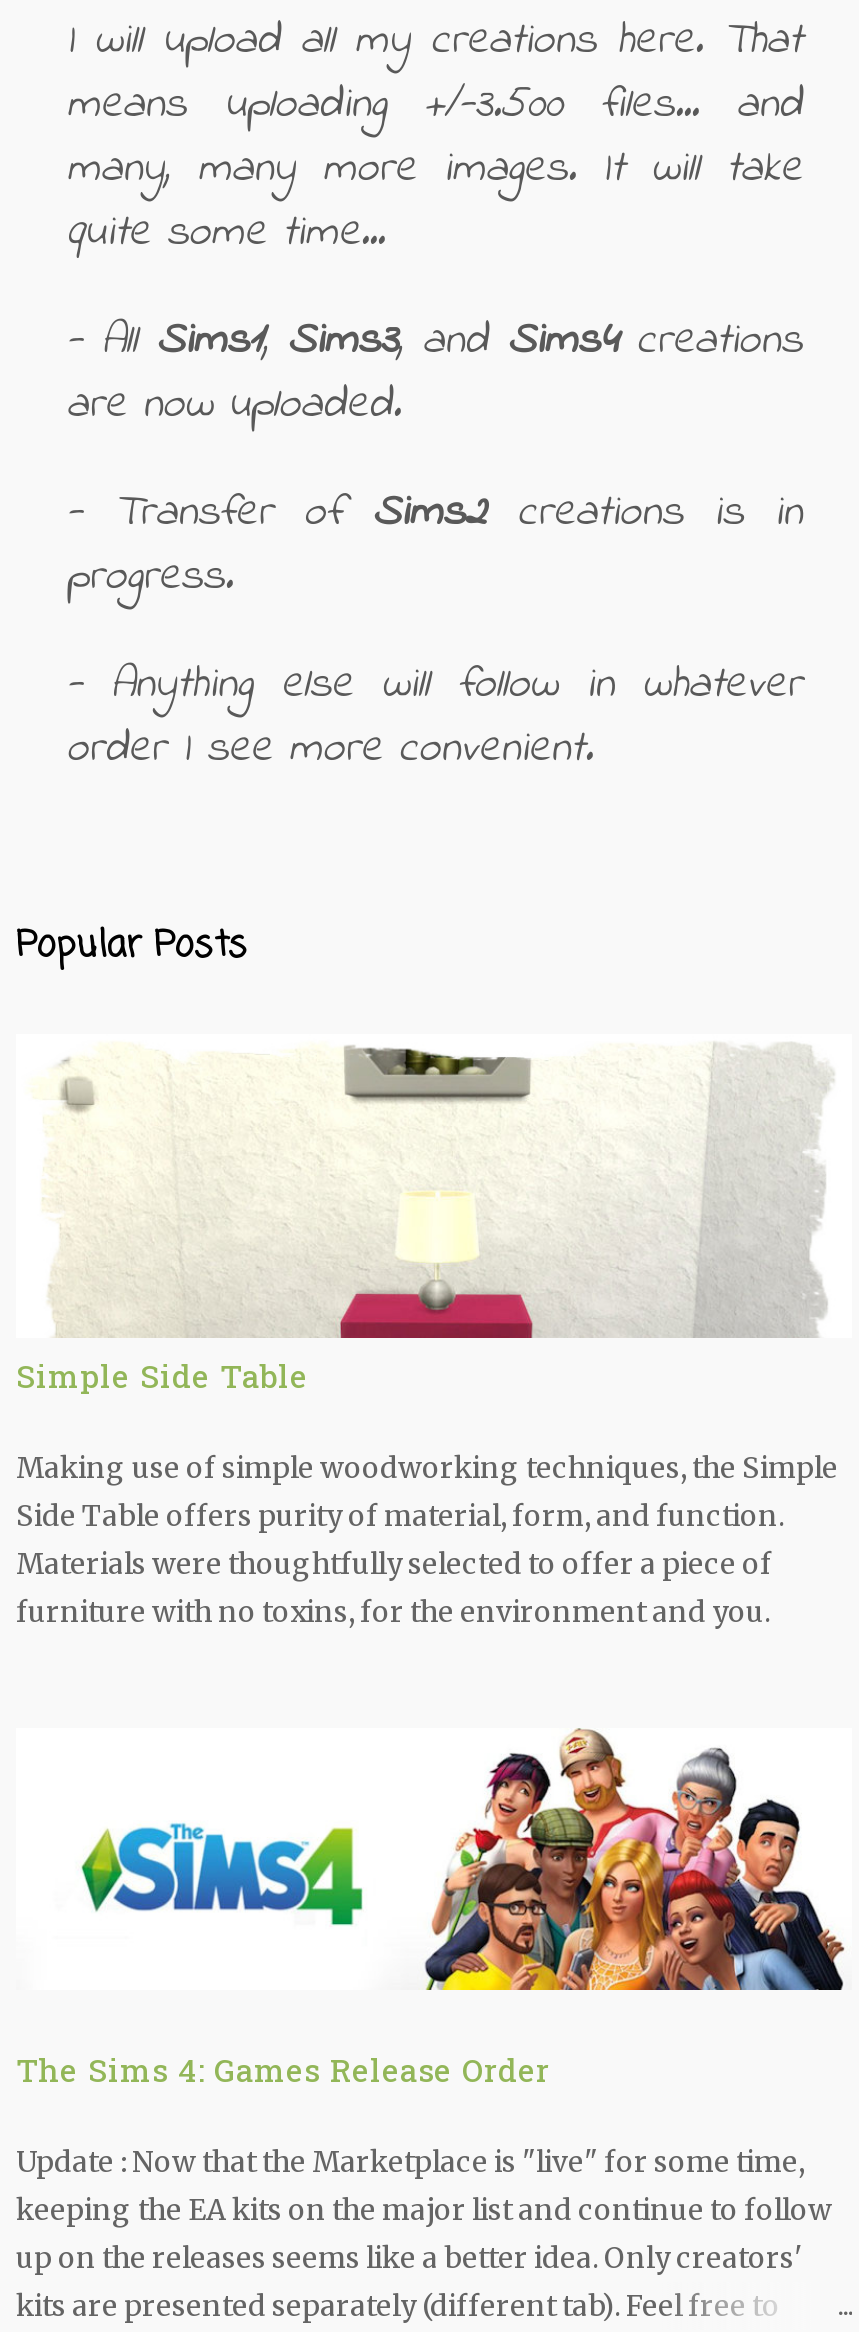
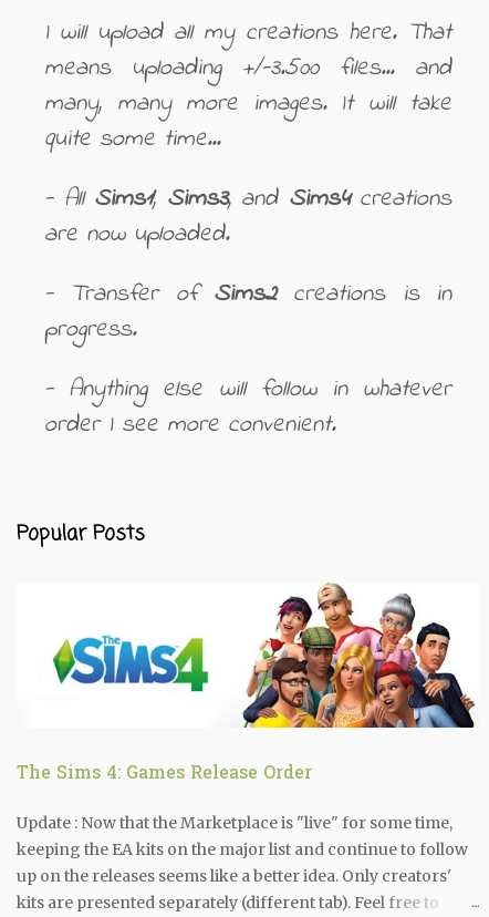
[16,1044,838,1630] [image] | Simple Side Table | Making use of simple woodworking techniques, the Simple | Side Table offers purity of material, form, and function. | Materials were thoughtfully selected to offer a piece of | furniture with no toxins, for the environment and you. -> none

